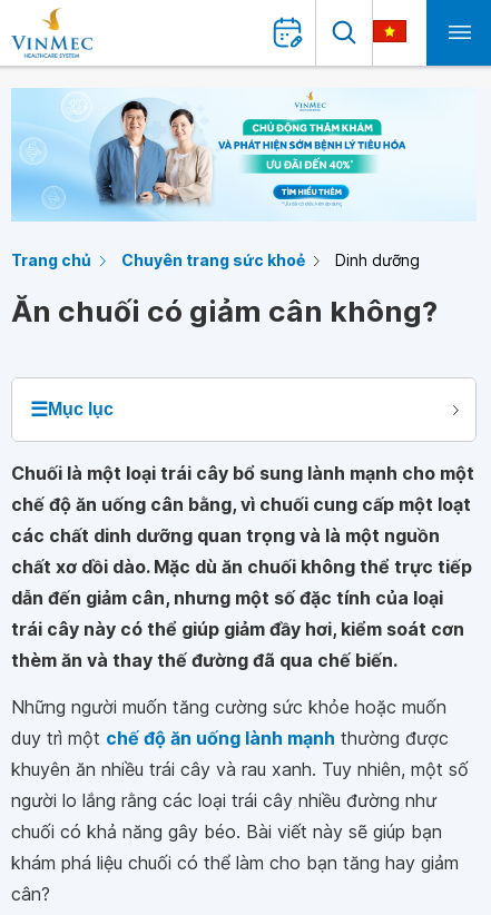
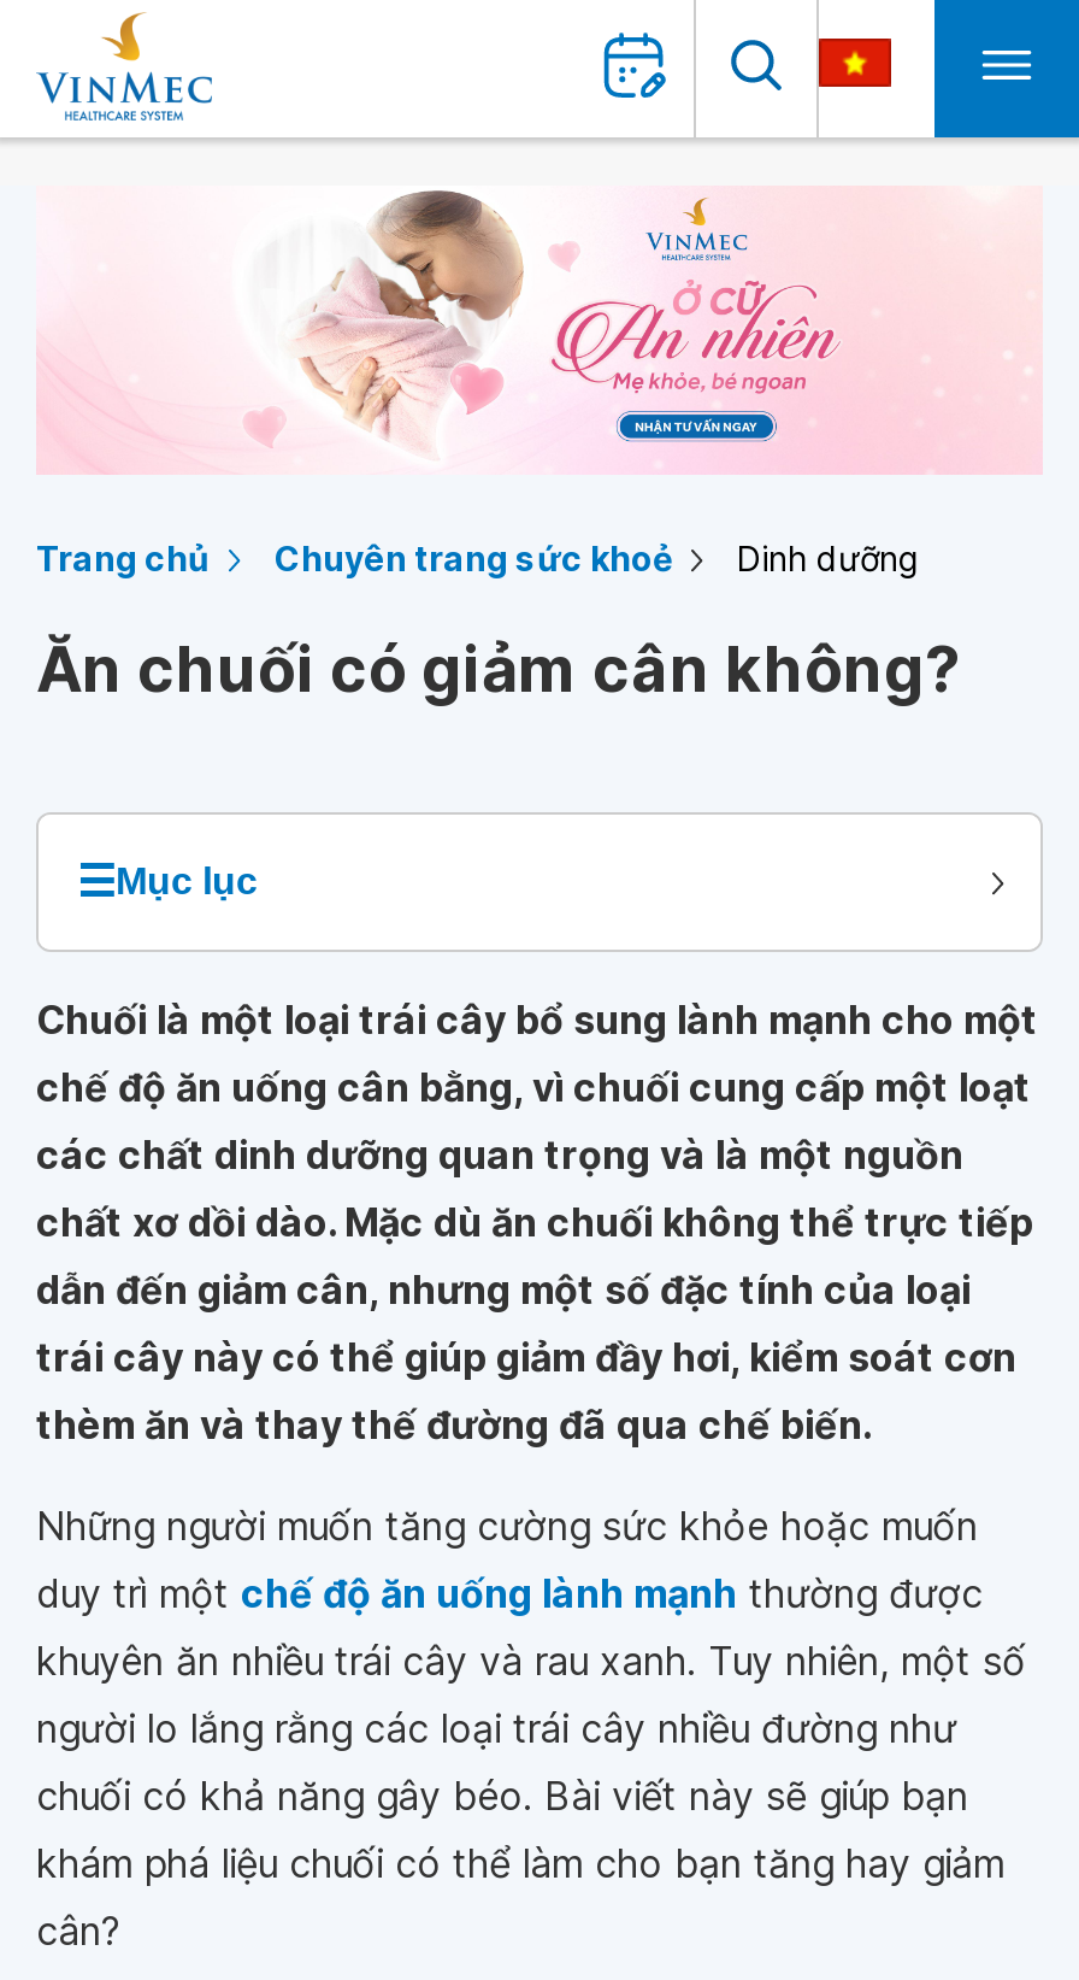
[10,88,475,223] [image] -> [36,186,1040,475] [image]

